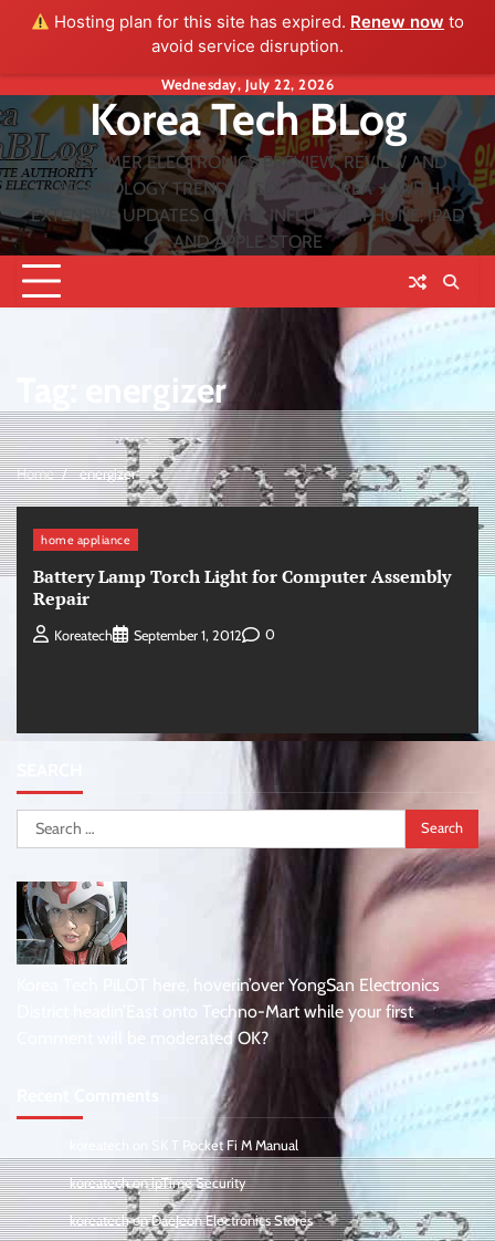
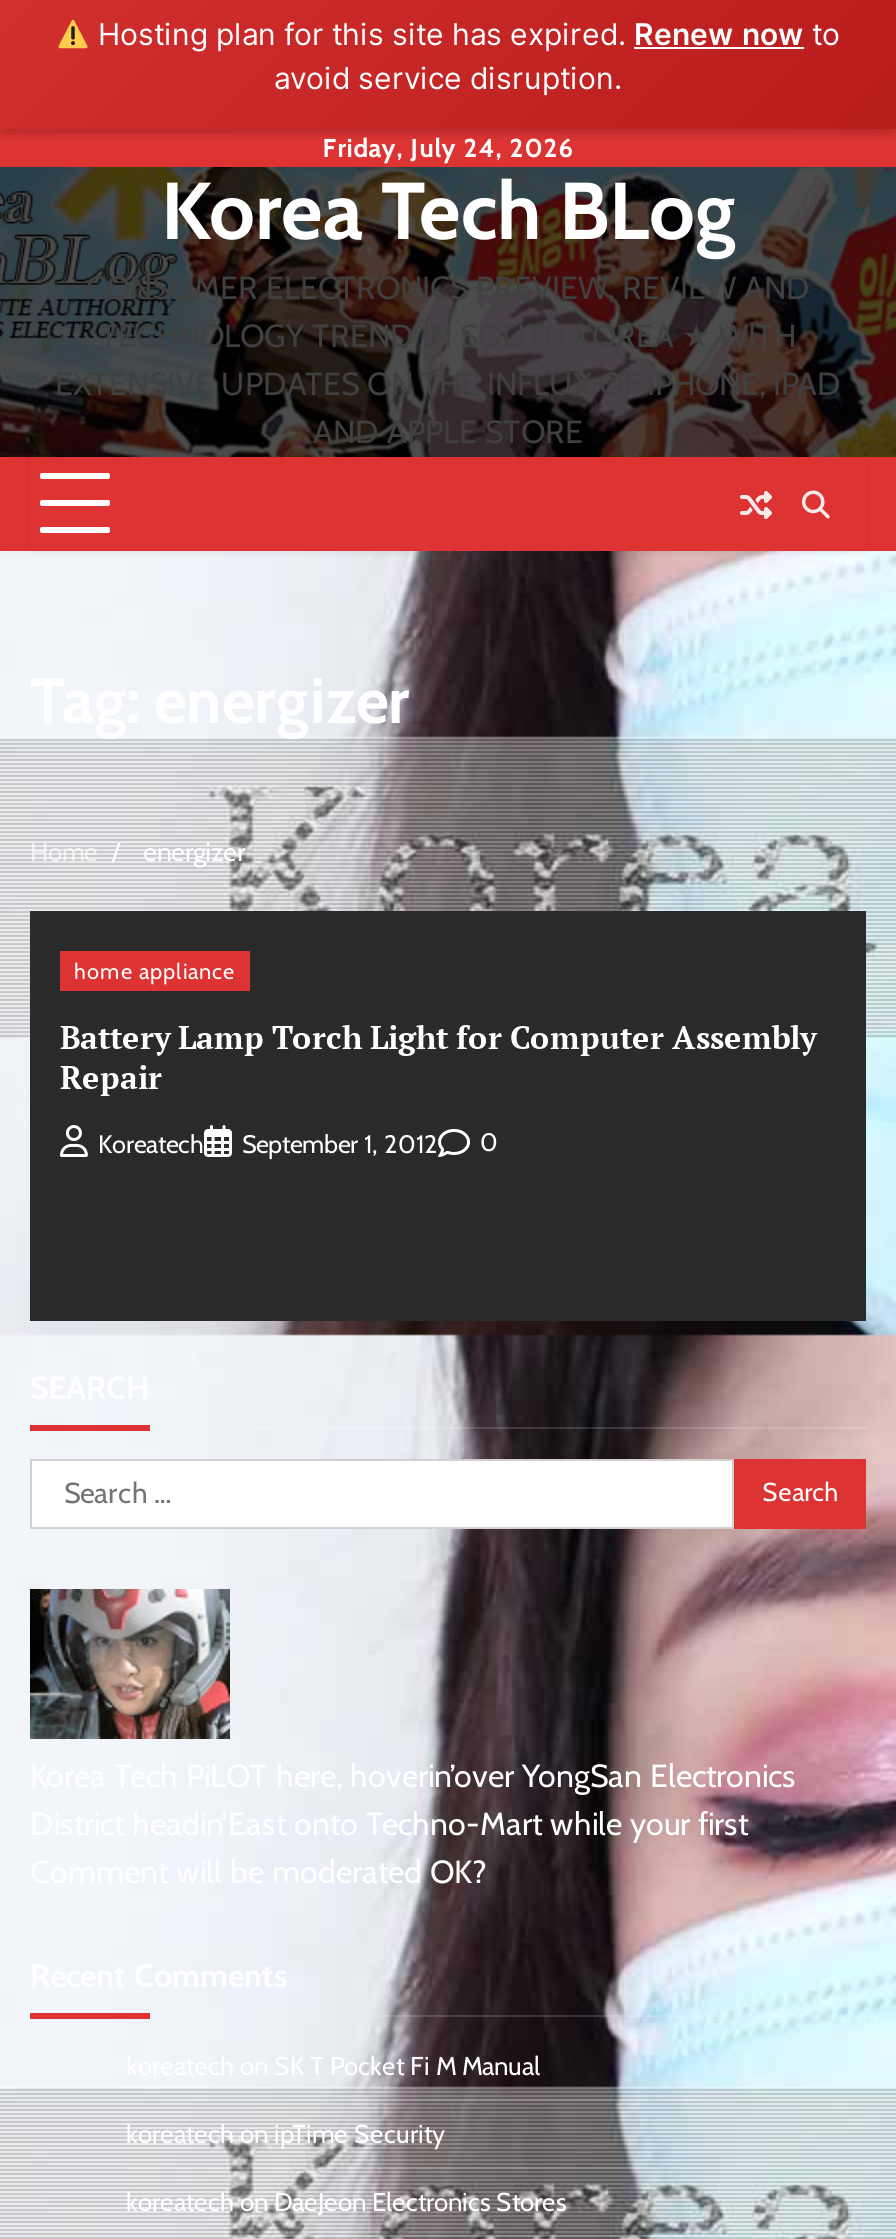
[161,76,334,93] Wednesday, July 22, 2026 -> [322,133,574,163] Friday, July 24, 2026

